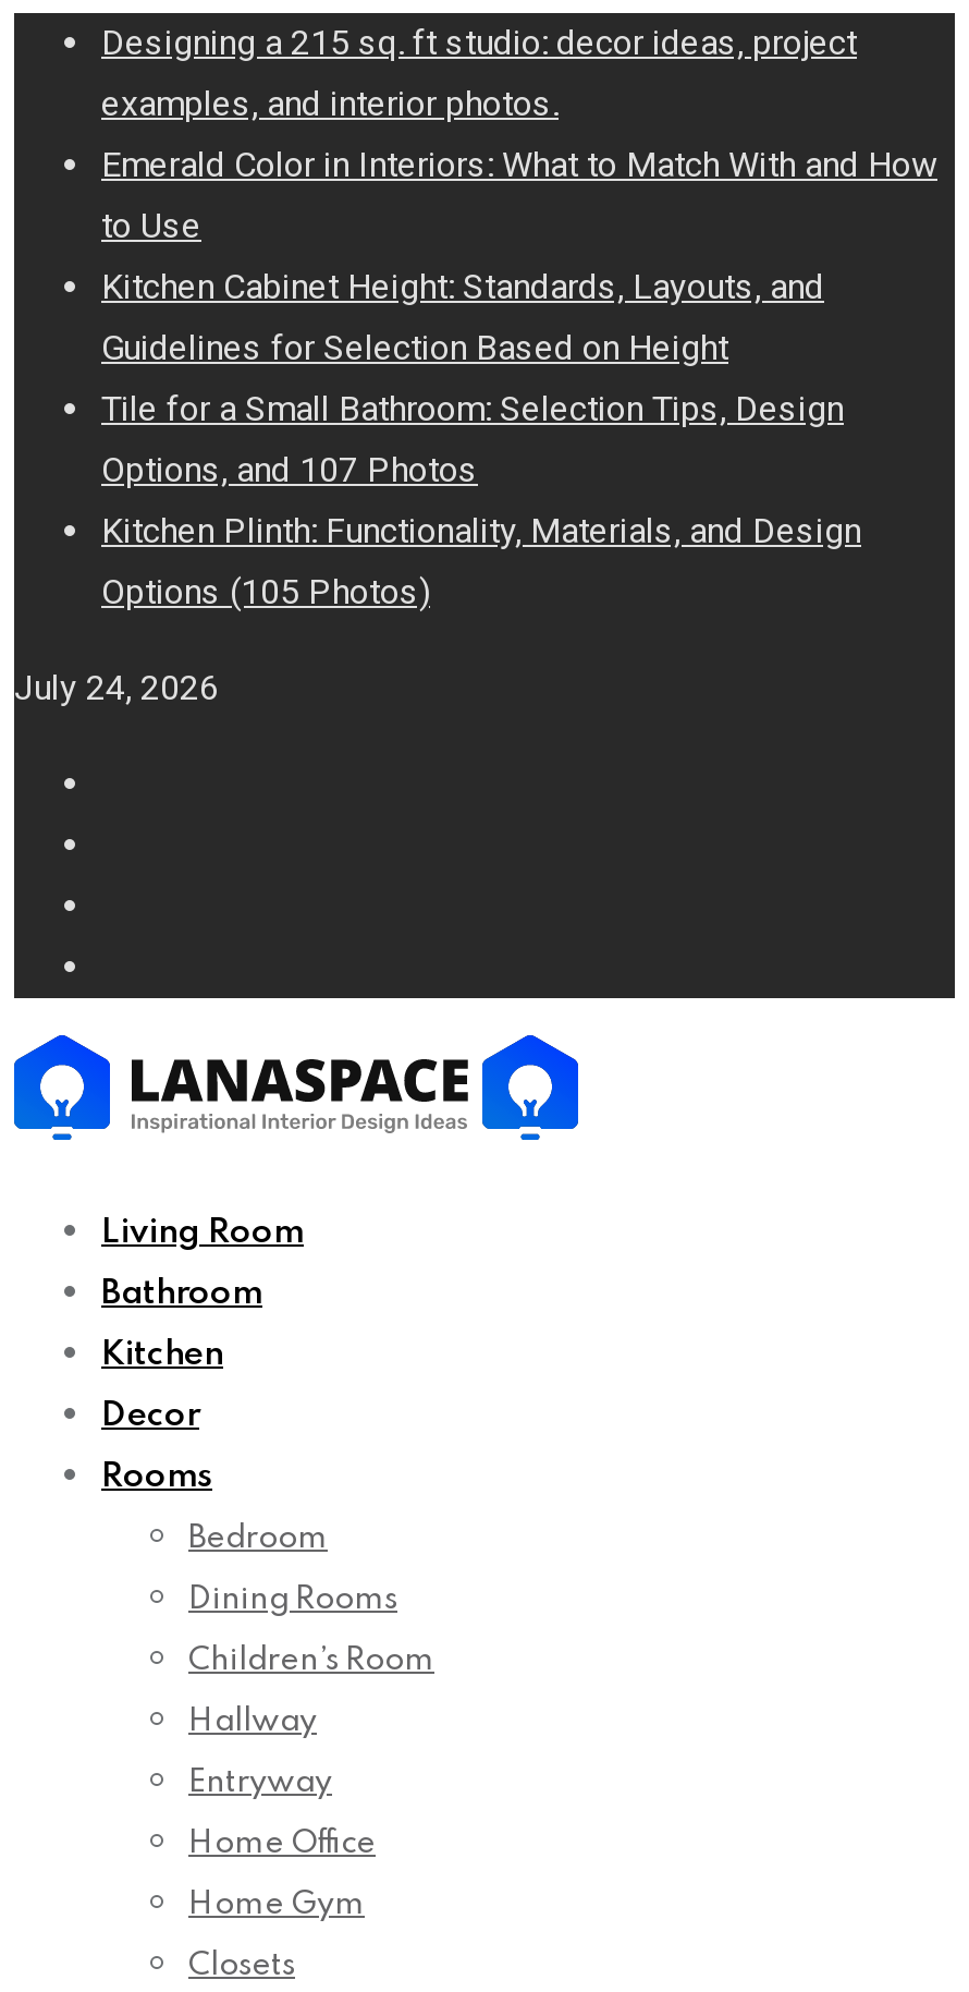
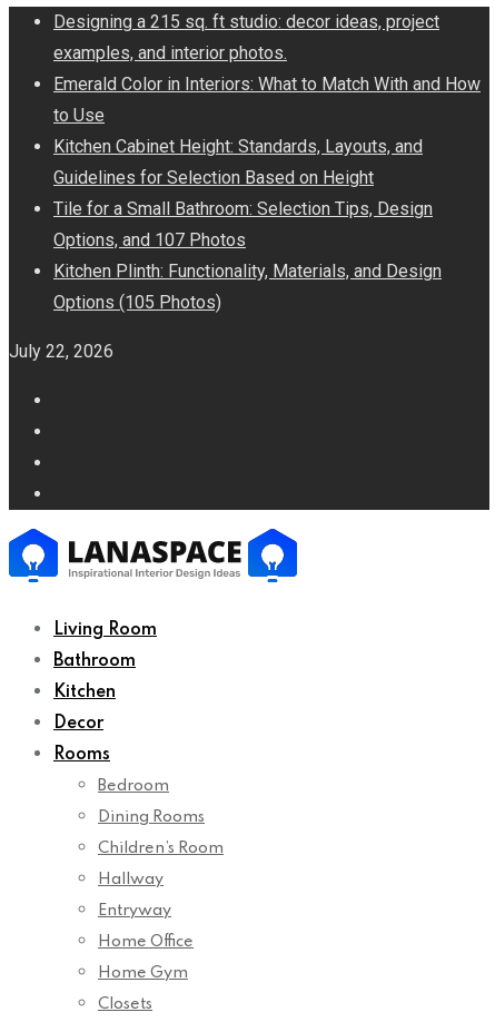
[14,667,219,708] July 24, 2026 -> [9,341,113,362] July 22, 2026

